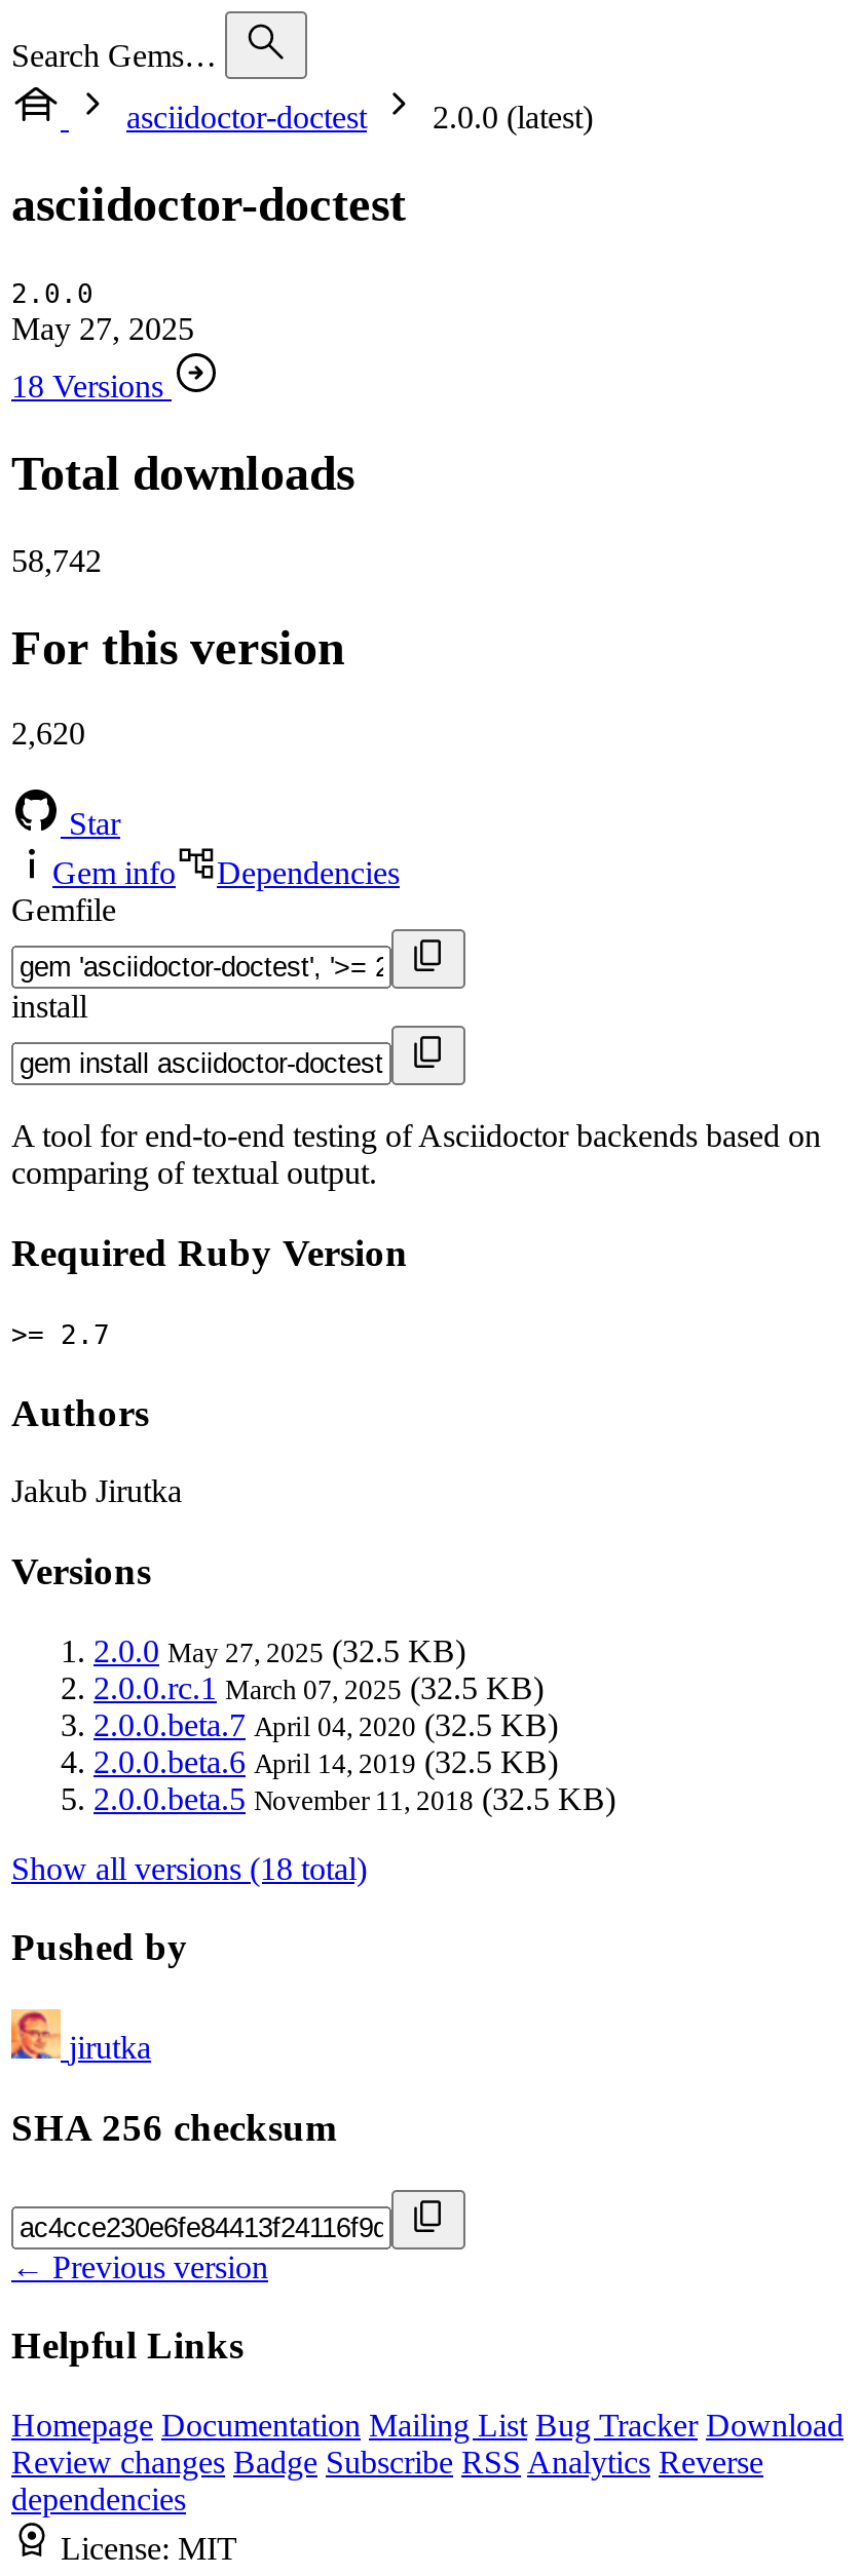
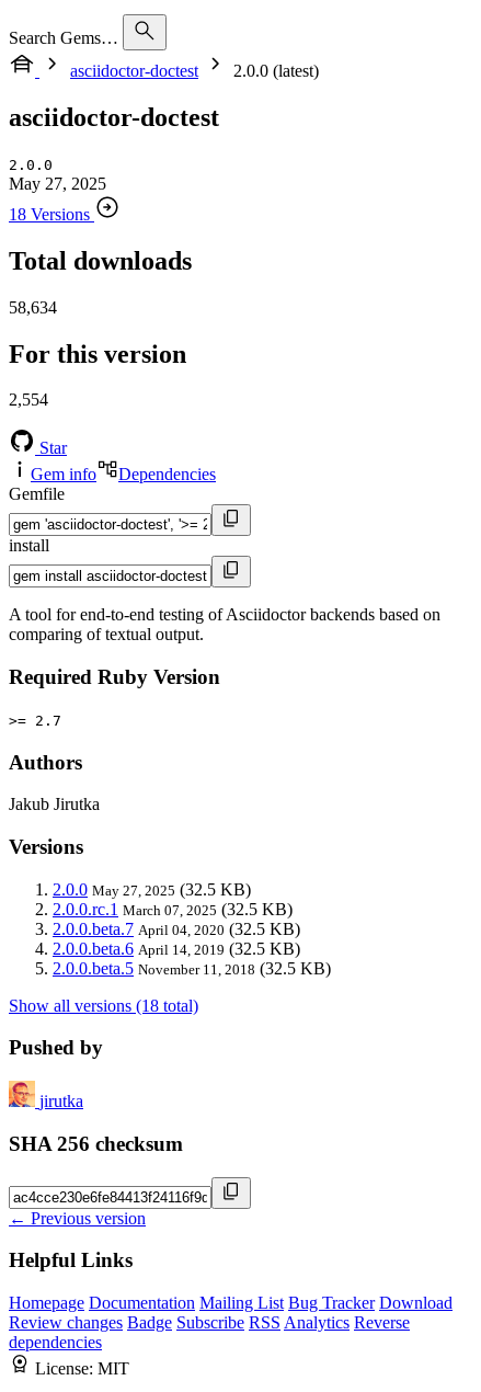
[11,542,102,577] 58,742 -> [9,298,57,316] 58,634
[11,716,85,751] 2,620 -> [9,391,48,409] 2,554

